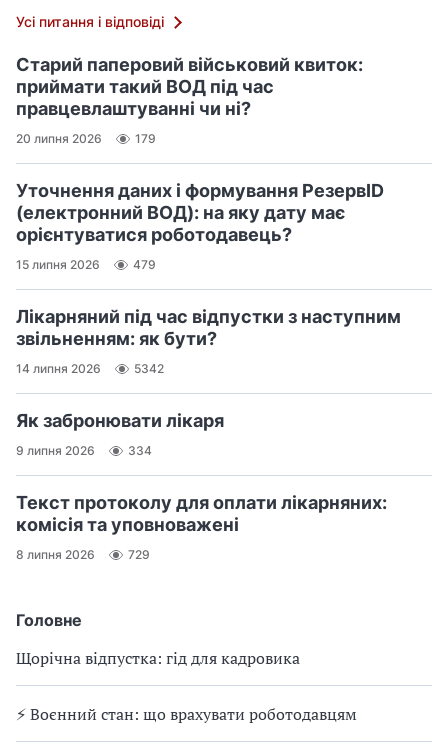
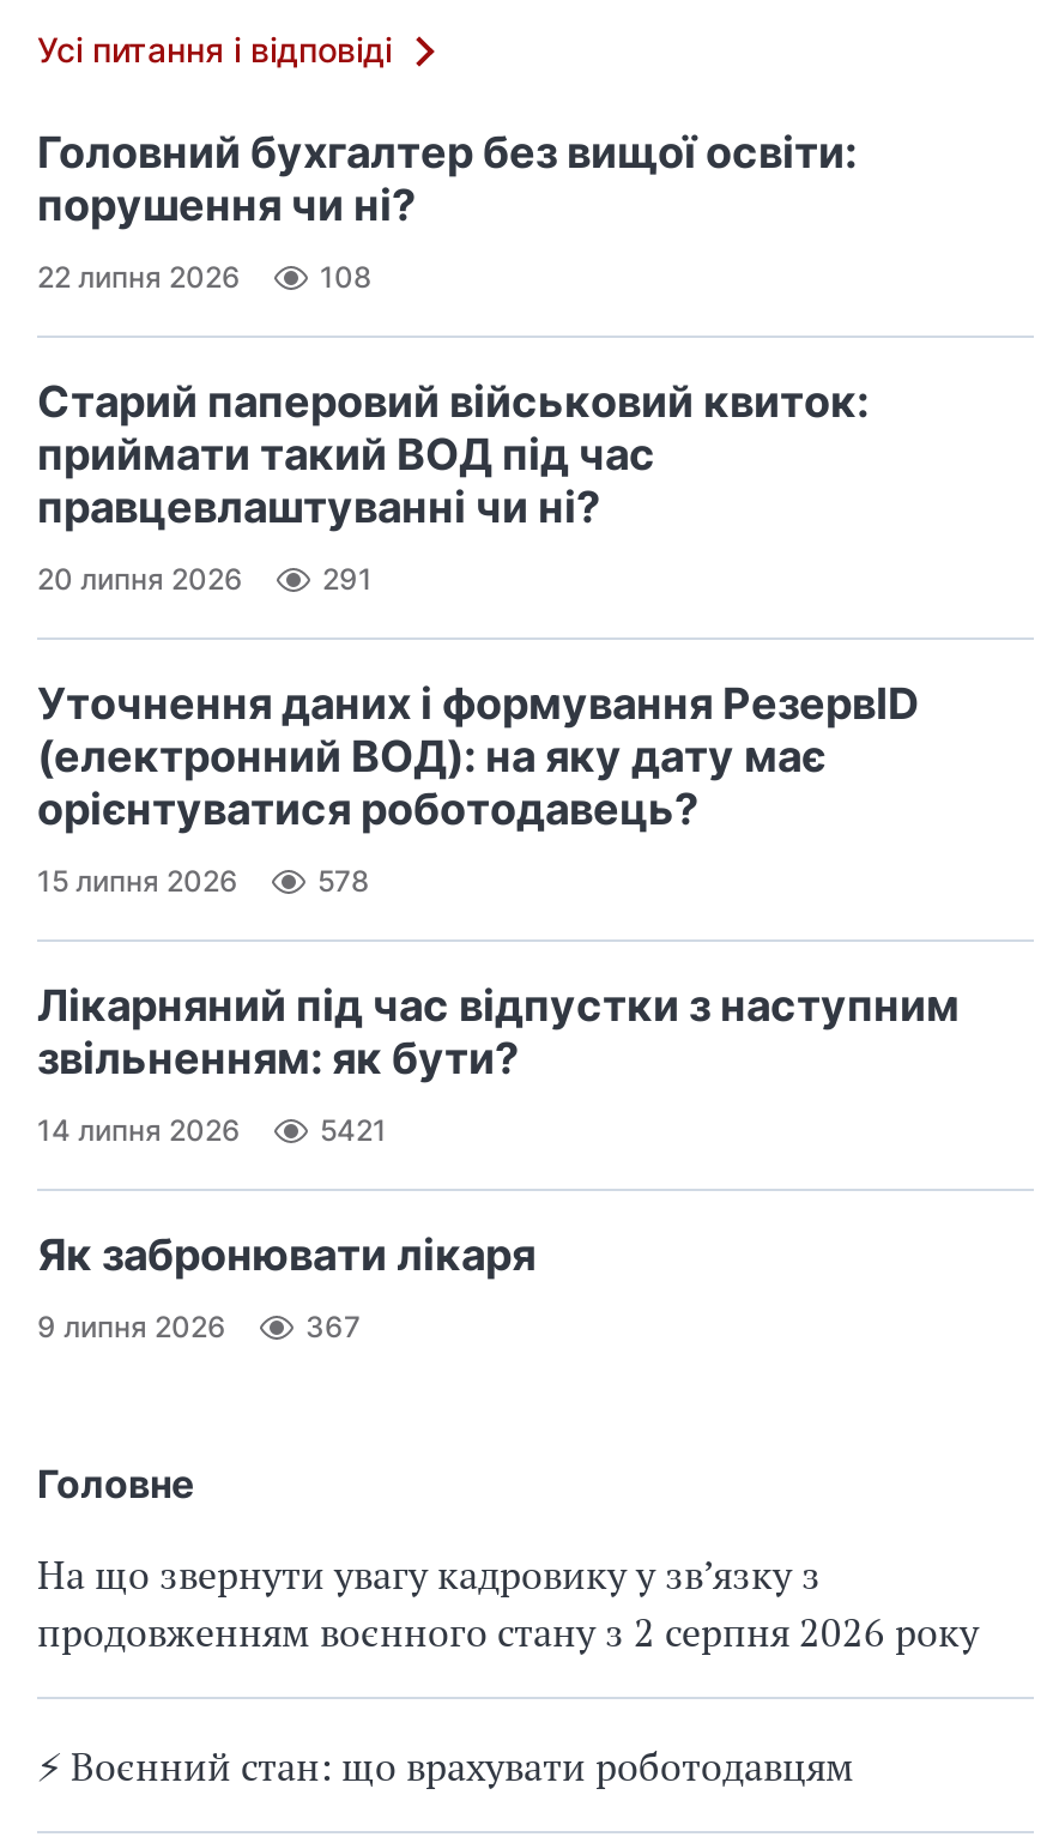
none -> [37,126,857,295] Головний бухгалтер без вищої освіти: | порушення чи ні? | 22 липня 2026 | 108
moved [16,54,401,458] -> [37,375,960,1345]: Старий паперовий військовий квиток: | приймати такий ВОД під час | правцевлаштуванні чи ні? | ... | Як забронювати лікаря | 9 липня 2026
[135,131,156,146] 179 -> [322,561,373,597] 291
[133,257,156,272] 479 -> [317,863,370,899] 578
[134,361,164,376] 5342 -> [320,1112,387,1148] 5421
[16,443,387,562] 334 | Текст протоколу для оплати лікарняних: | комісія та уповноважені | 8 липня 2026 | 729 -> [305,1309,361,1345] 367
[16,647,300,669] Щорічна відпустка: гід для кадровика -> [37,1547,979,1657] На що звернути увагу кадровику у зв’язку з | продовженням воєнного стану з 2 серпня 2026 року

